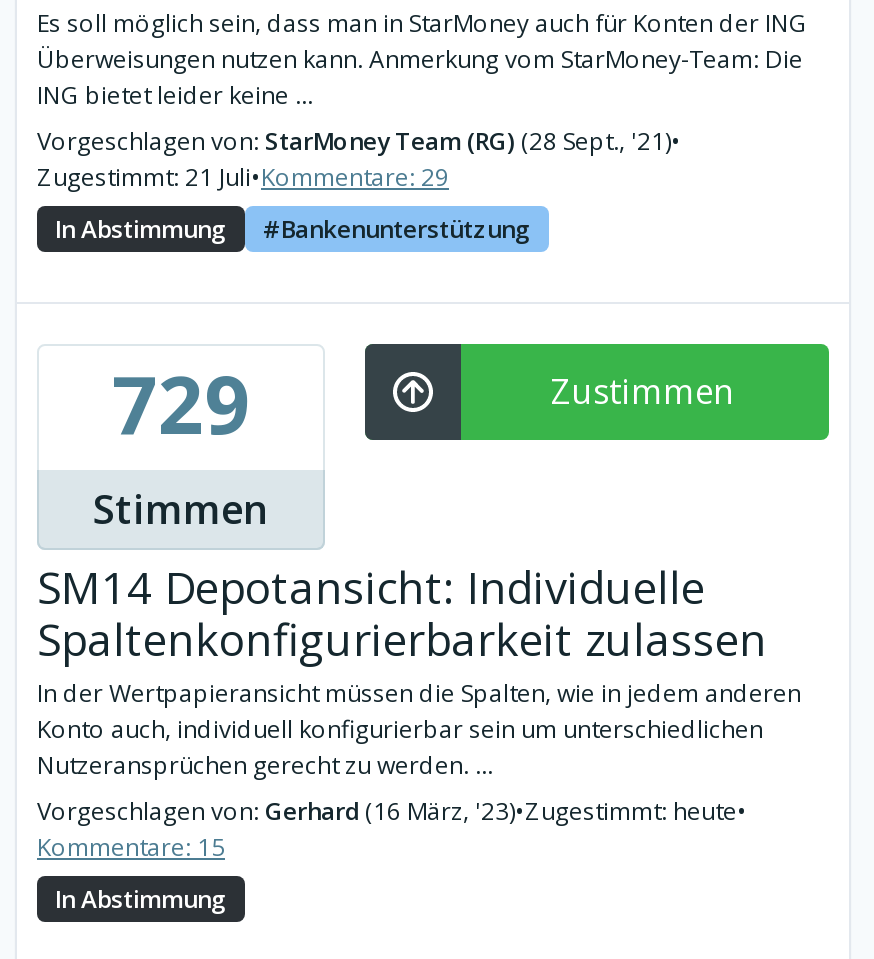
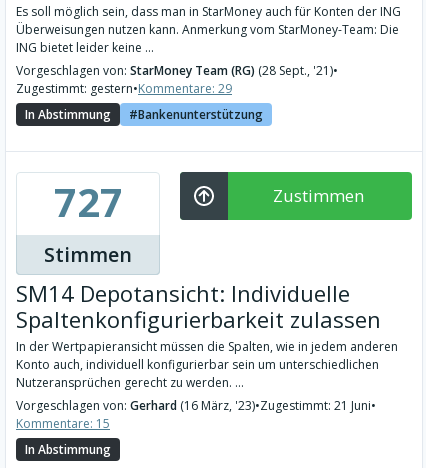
[37,160,449,194] Zugestimmt: 21 Juli•Kommentare: 29 -> [16,80,232,97] Zugestimmt: gestern•Kommentare: 29
[112,348,250,458] 729 -> [53,174,122,229] 727
[37,794,747,828] Vorgeschlagen von: Gerhard (16 März, '23)•Zugestimmt: heute• -> [16,397,376,414] Vorgeschlagen von: Gerhard (16 März, '23)•Zugestimmt: 21 Juni•

